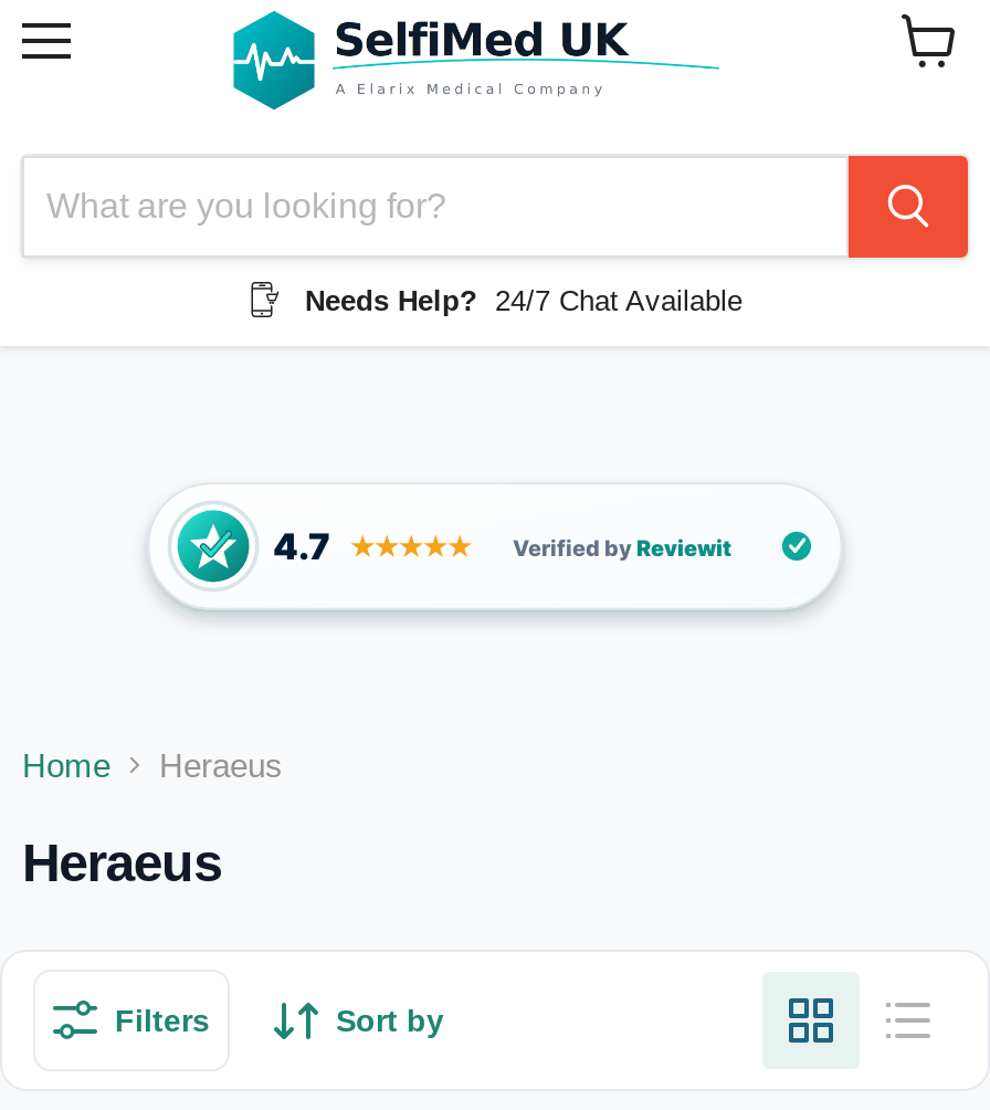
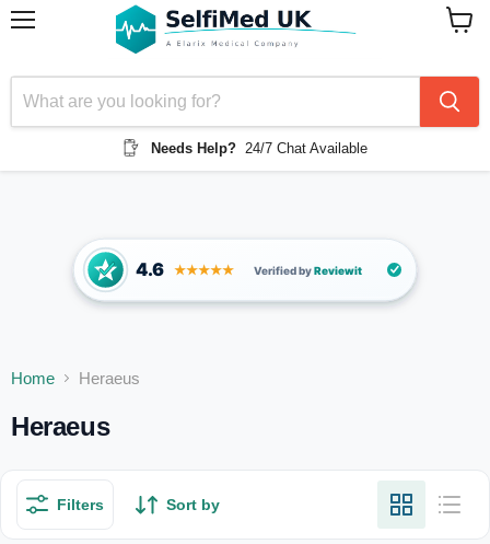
[273,526,331,569] 4.7 -> [135,259,164,281] 4.6

